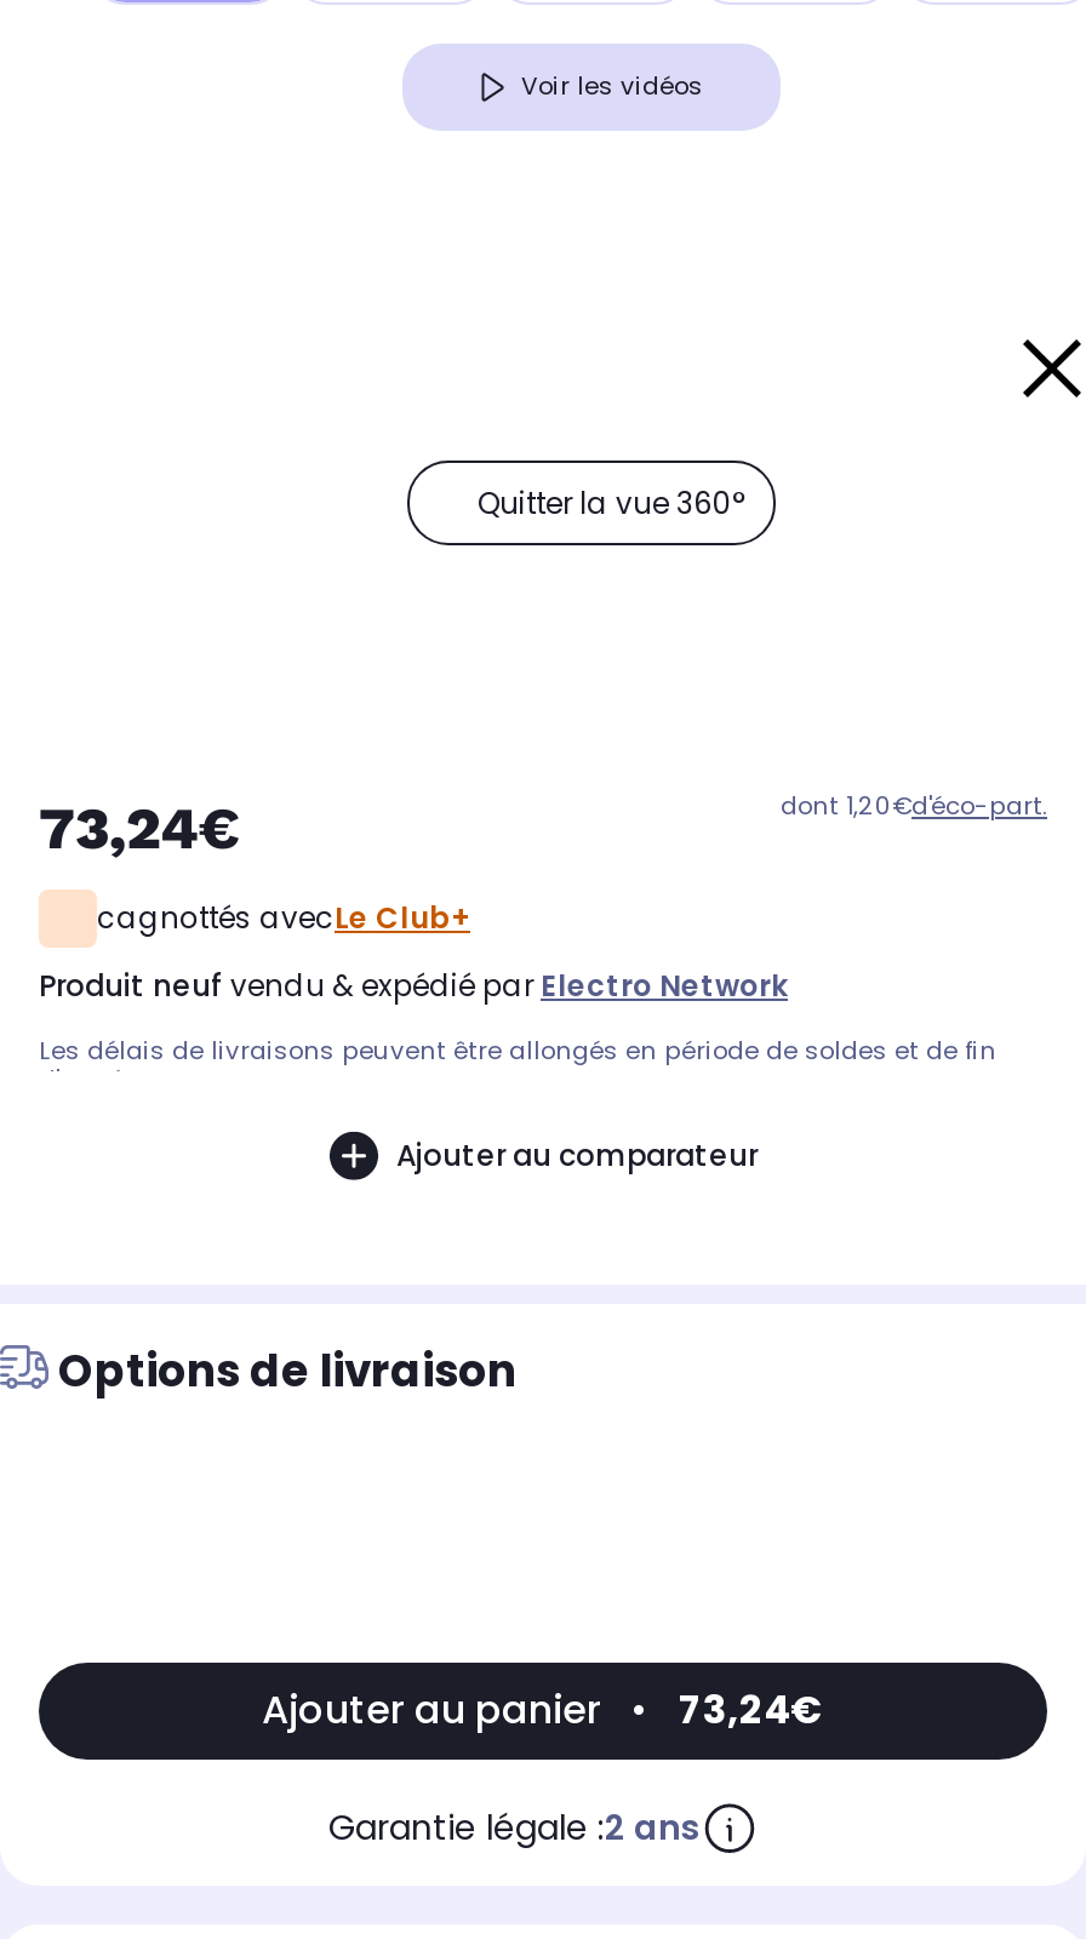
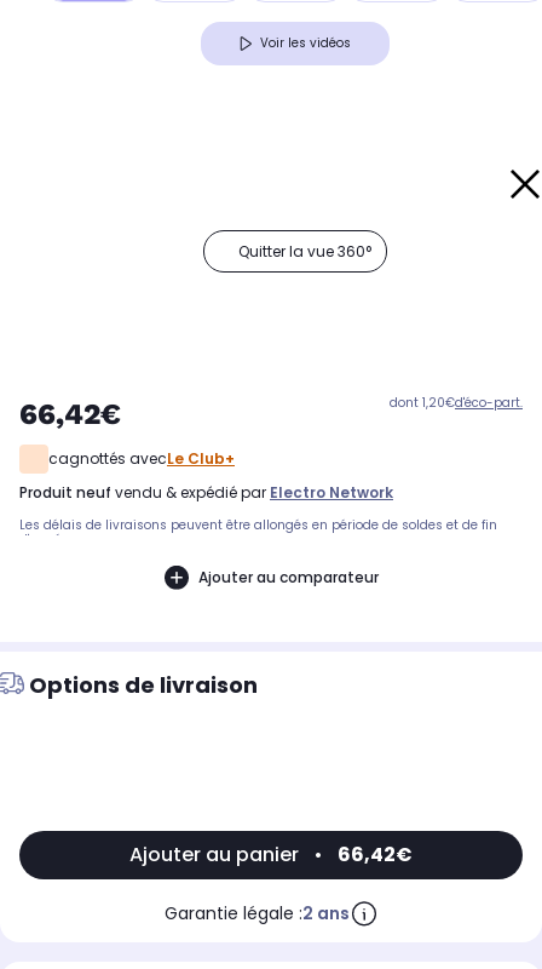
[39,796,240,864] 73,24€ -> [19,398,121,432] 66,42€
[262,1683,824,1739] Ajouter au panier • 73,24€ -> [129,841,413,869] Ajouter au panier • 66,42€

